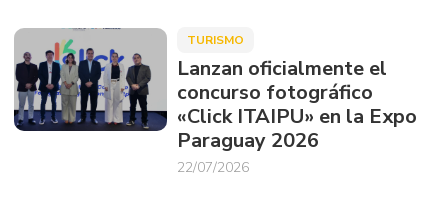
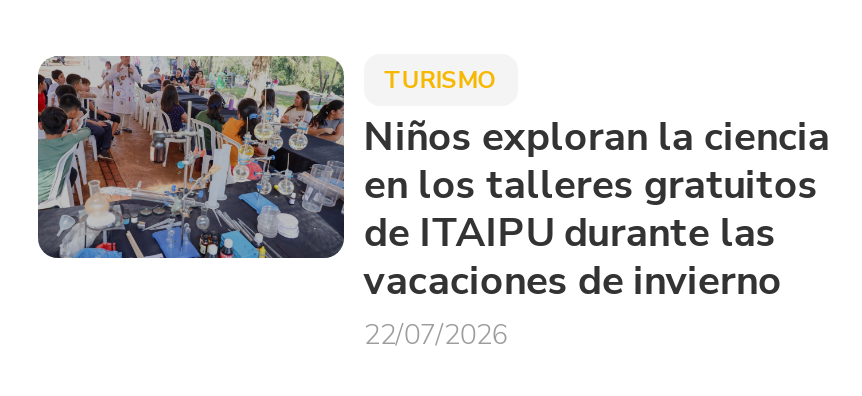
[14,29,417,153] [image] | Lanzan oficialmente el | concurso fotográfico | «Click ITAIPU» en la Expo | Paraguay 2026 -> [36,56,829,307] [image] | Niños exploran la ciencia | en los talleres gratuitos | de ITAIPU durante las | vacaciones de invierno

